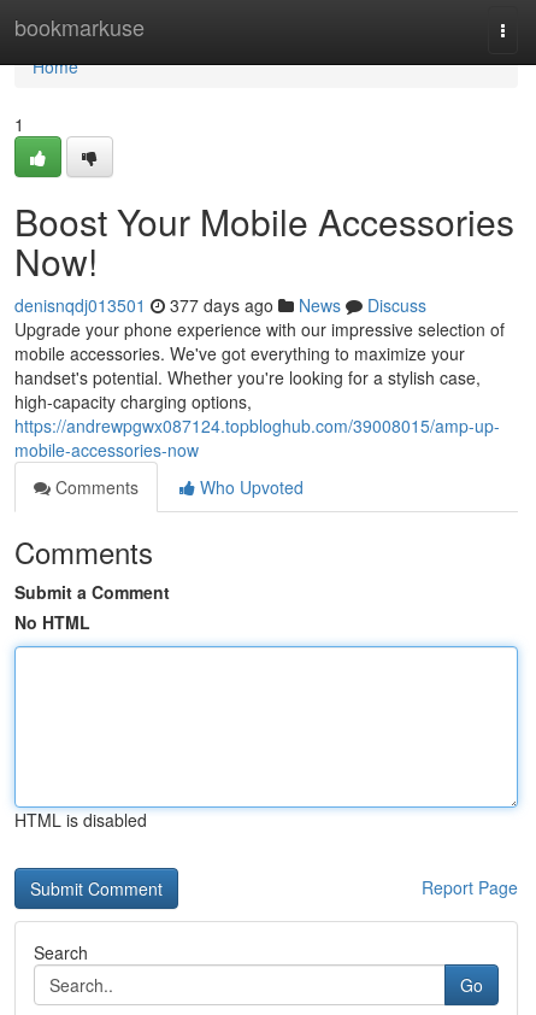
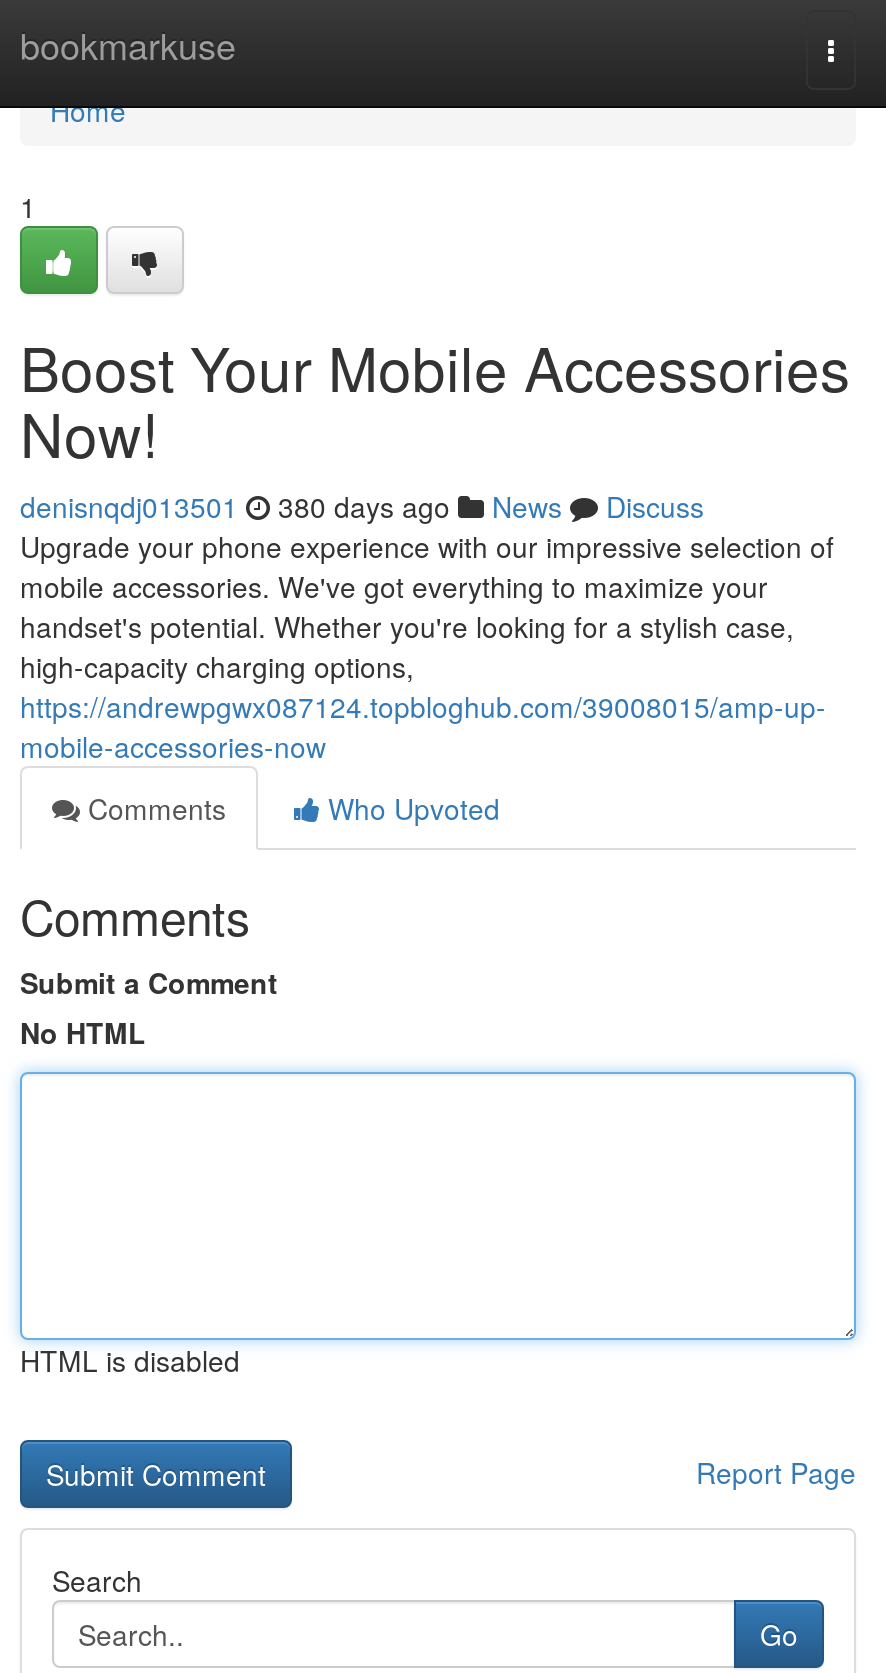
[14,293,426,317] denisnqdj013501 377 days ago News Discuss -> [20,486,704,526] denisnqdj013501 380 days ago News Discuss

